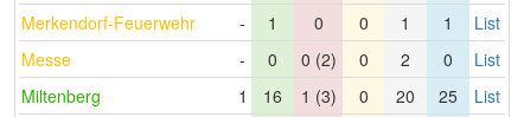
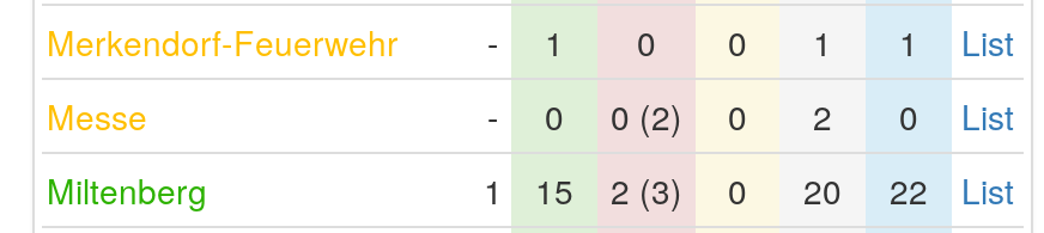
[263,84,282,108] 16 -> [535,166,573,214] 15
[301,84,336,108] 1 (3) -> [611,166,682,214] 2 (3)
[439,84,458,108] 25 -> [890,166,928,214] 22

